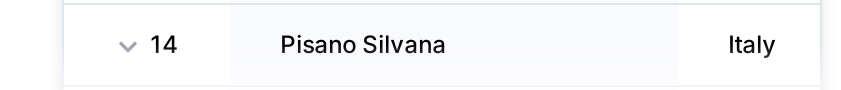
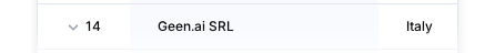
[280,30,446,60] Pisano Silvana -> [158,18,234,35] Geen.ai SRL

